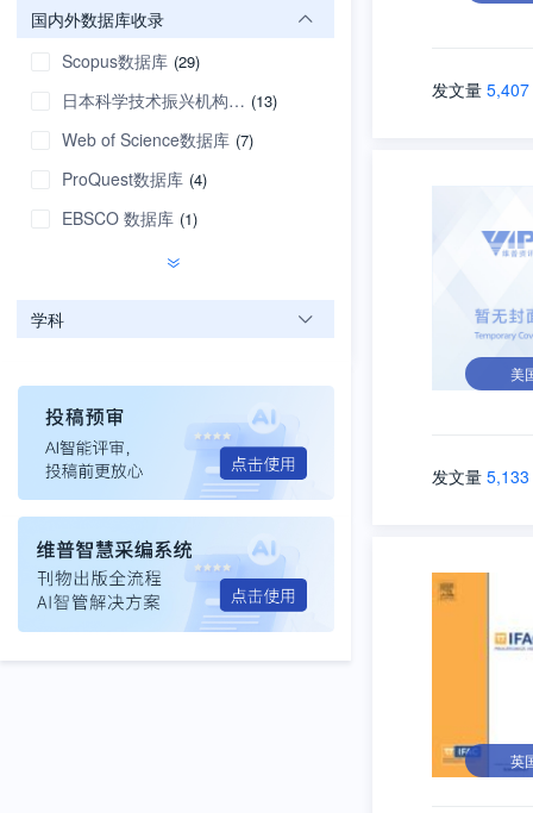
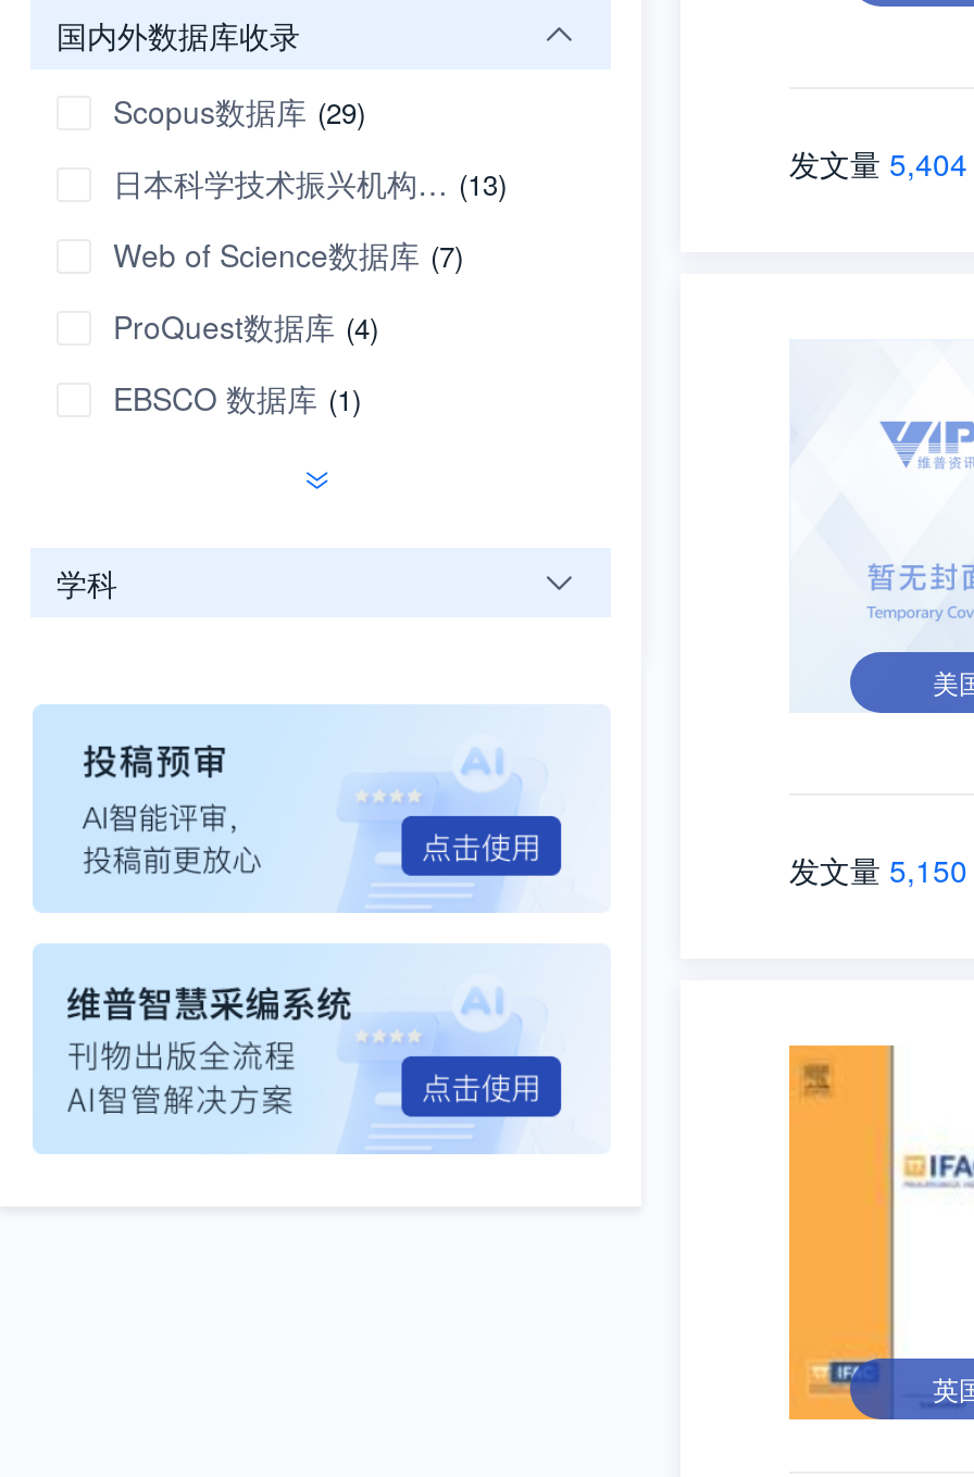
[432,77,529,101] 发文量5,407 -> [789,141,967,185] 发文量5,404
[432,464,529,488] 发文量5,133 -> [789,848,967,891] 发文量5,150

